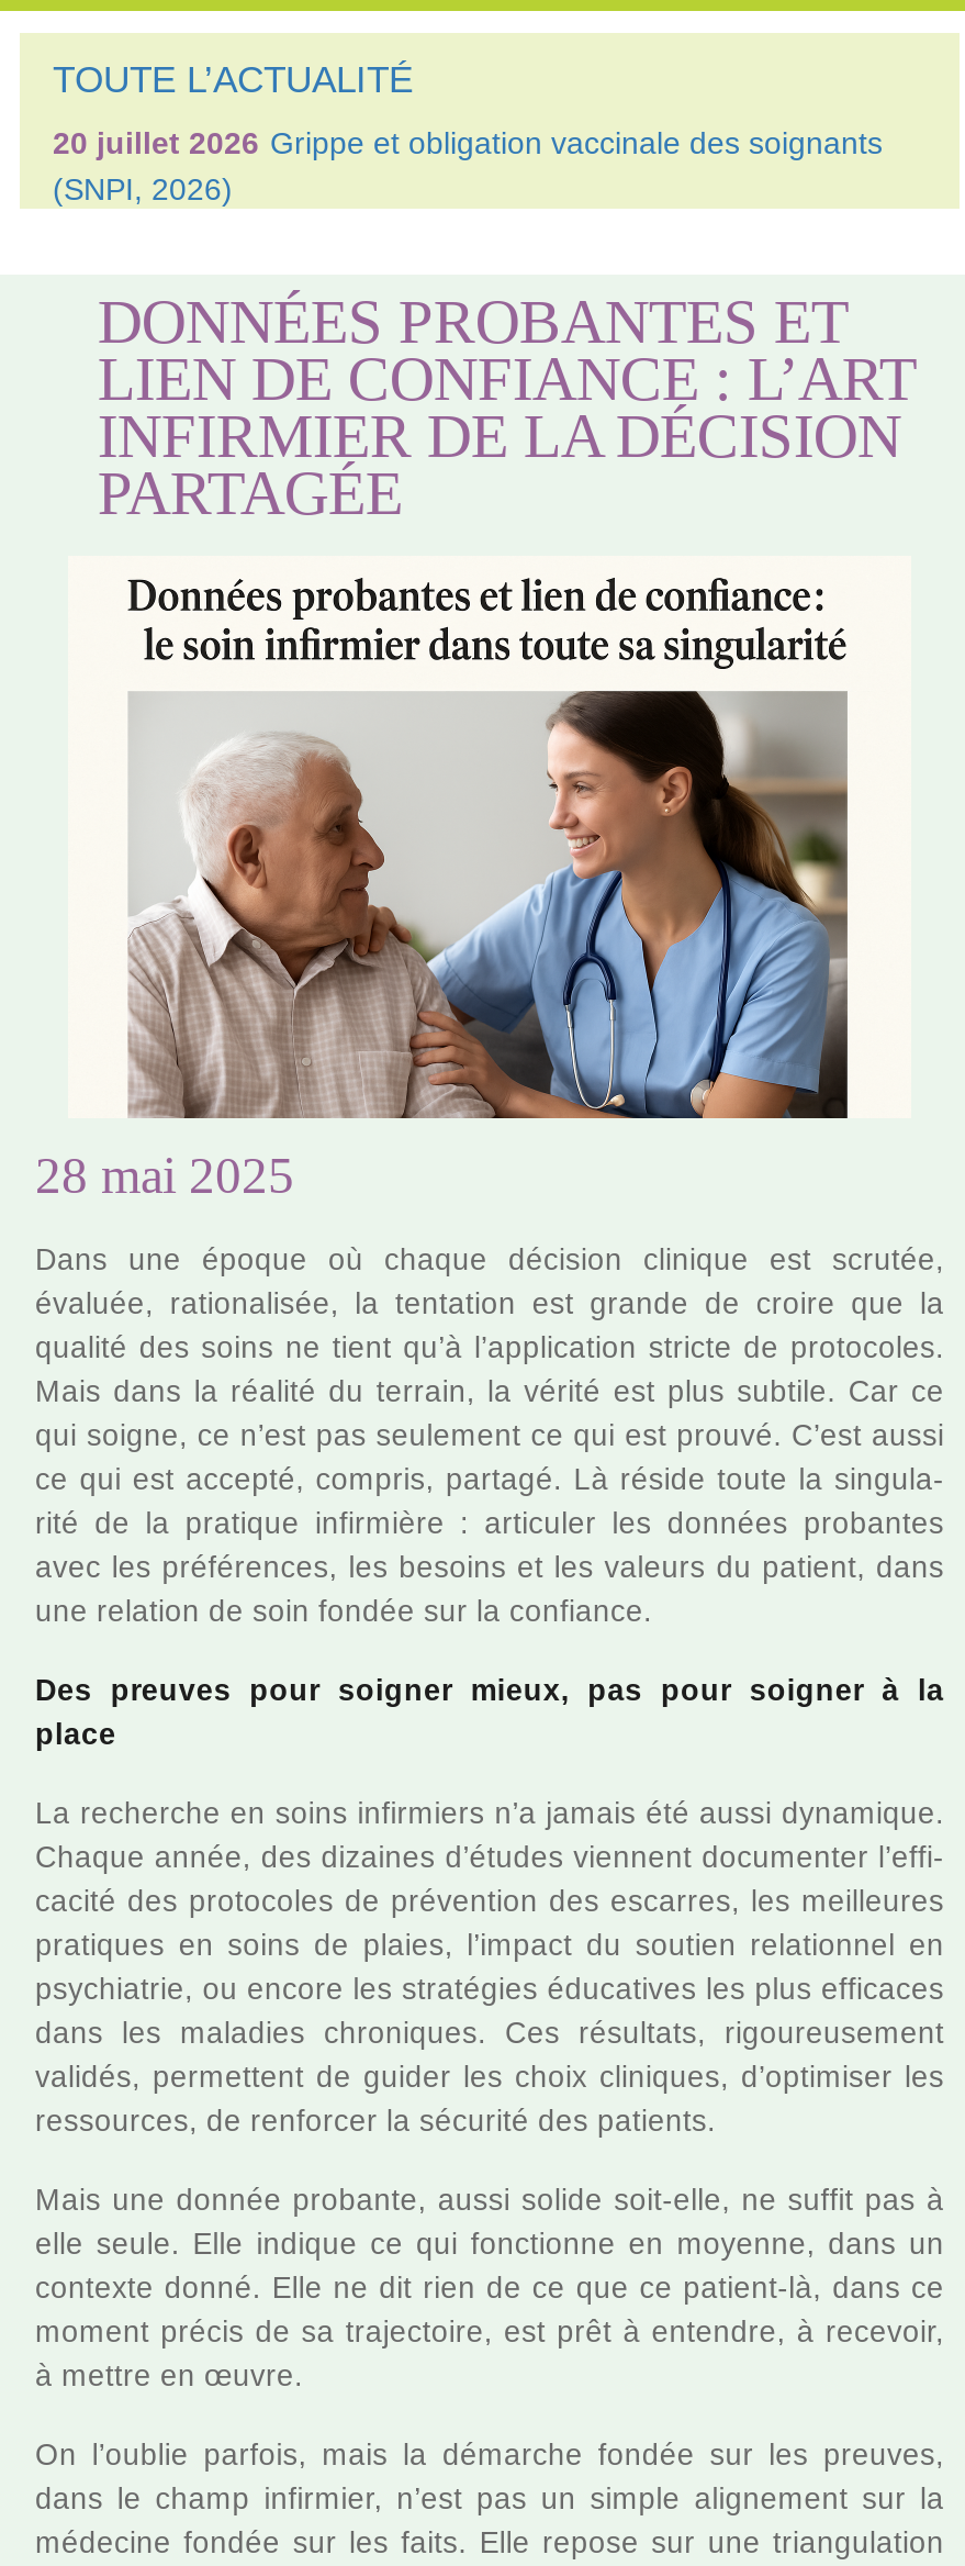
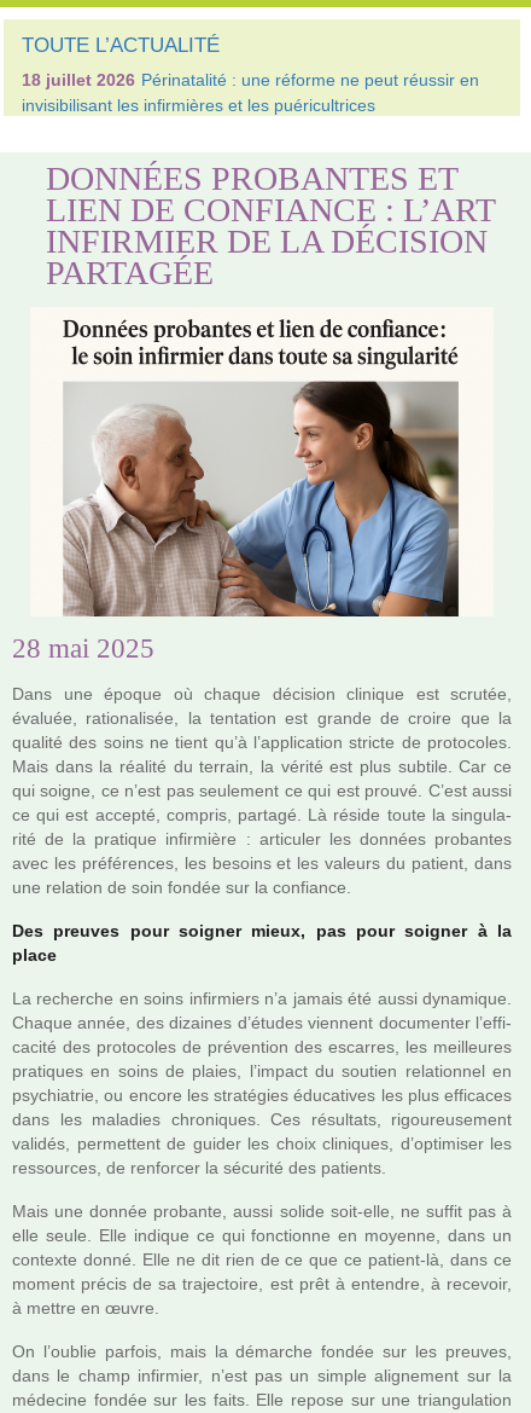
[53,125,883,207] 20 juillet 2026 Grippe et obligation vaccinale des soignants | (SNPI, 2026) -> [22,70,479,115] 18 juillet 2026 Périnatalité : une réforme ne peut réussir en | invisibilisant les infirmières et les puéricultrices

